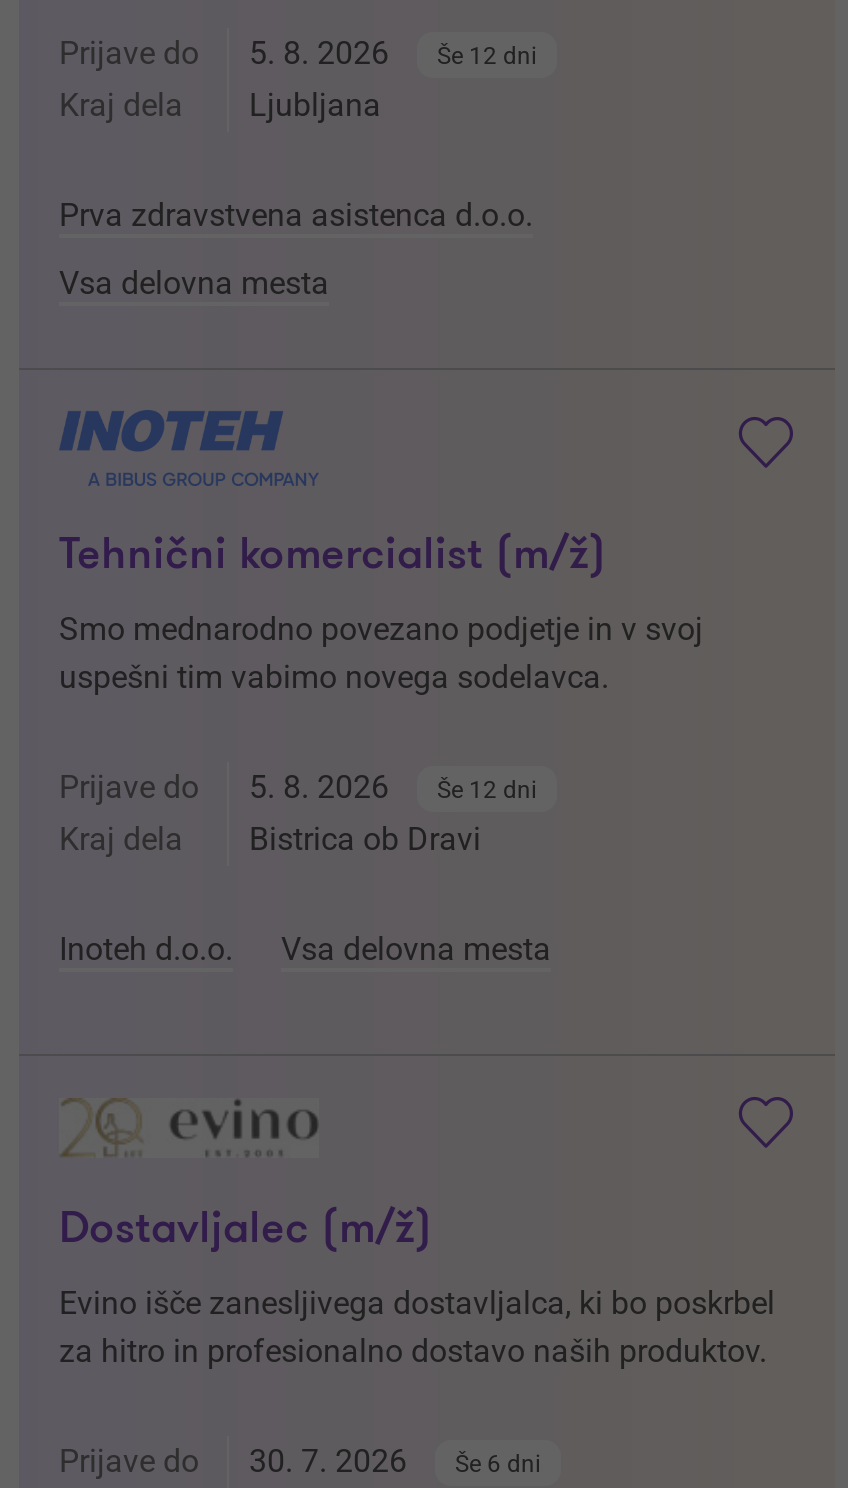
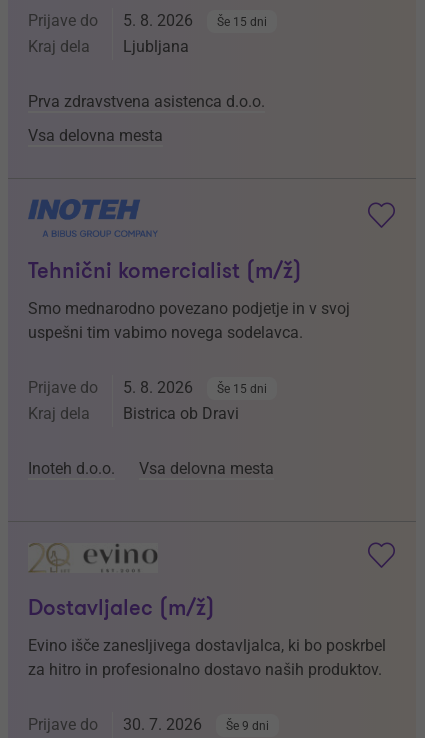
[59,34,537,72] Prijave do 5. 8. 2026 Še 12 dni -> [28,11,267,30] Prijave do 5. 8. 2026 Še 15 dni
[59,768,537,806] Prijave do 5. 8. 2026 Še 12 dni -> [28,378,267,397] Prijave do 5. 8. 2026 Še 15 dni
[59,1442,541,1480] Prijave do 30. 7. 2026 Še 6 dni -> [28,715,269,734] Prijave do 30. 7. 2026 Še 9 dni

